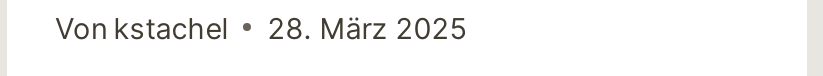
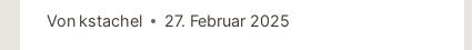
[55,11,467,45] Von kstachel 28. März 2025 -> [47,12,290,31] Von kstachel 27. Februar 2025

